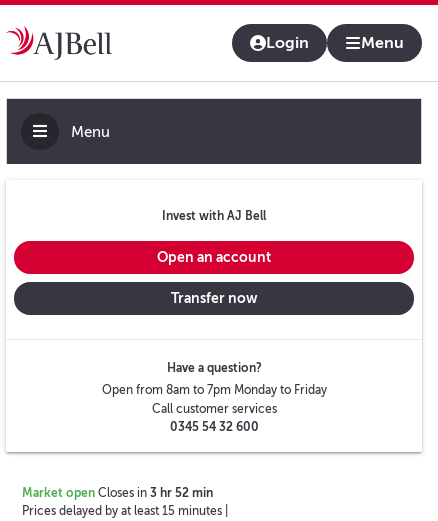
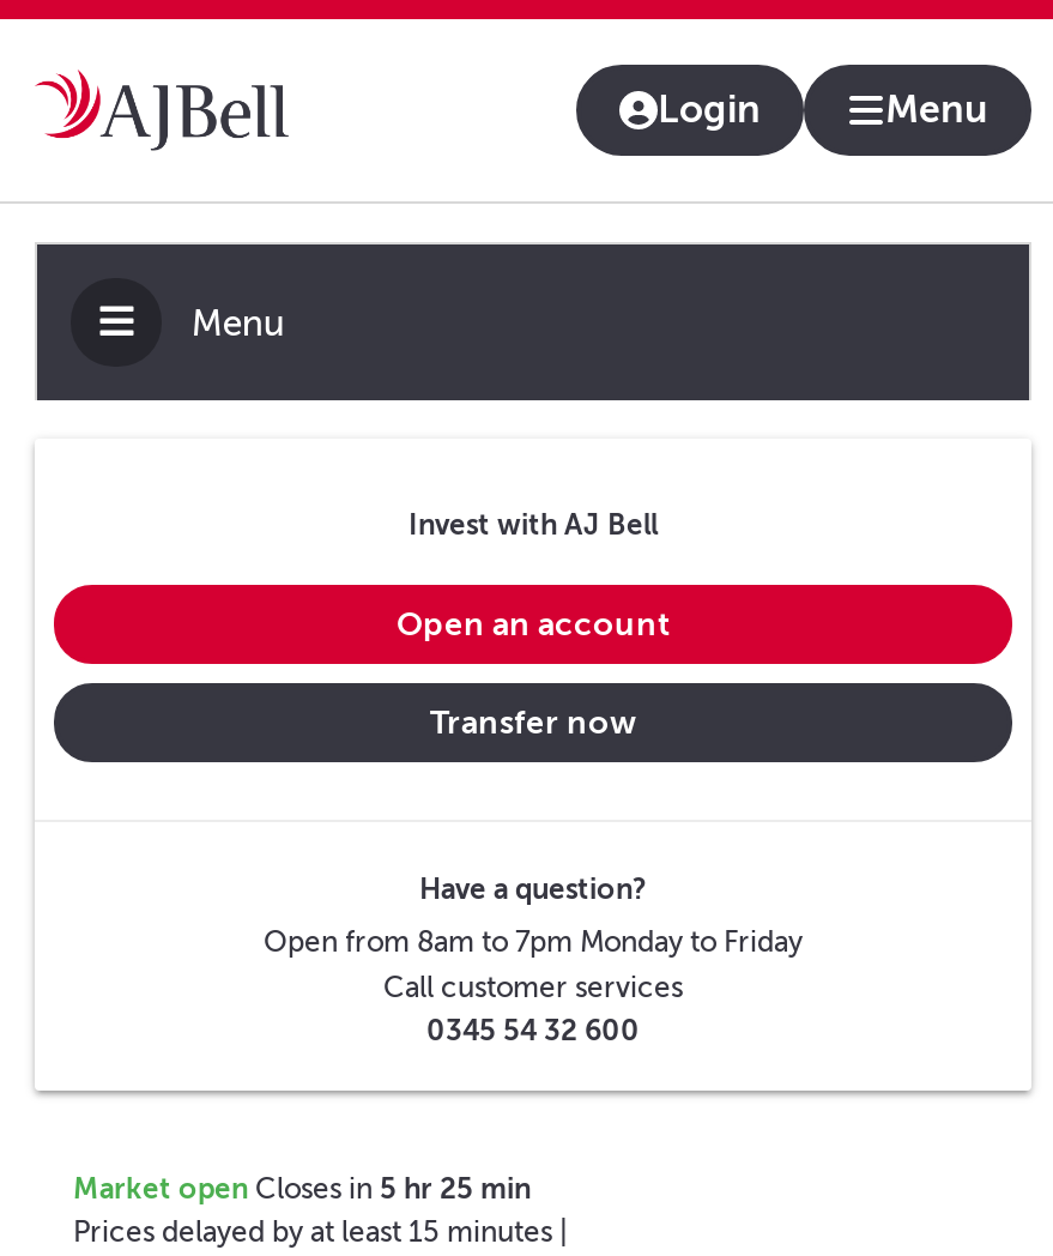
[22,486,213,500] Market open Closes in 3 hr 52 min -> [73,1173,531,1207] Market open Closes in 5 hr 25 min

